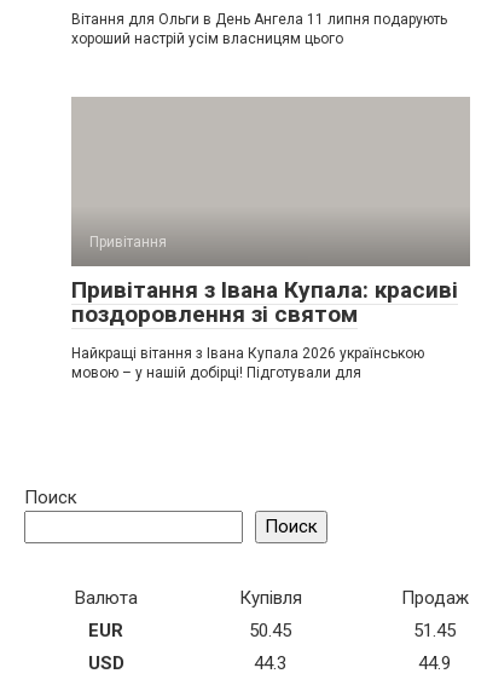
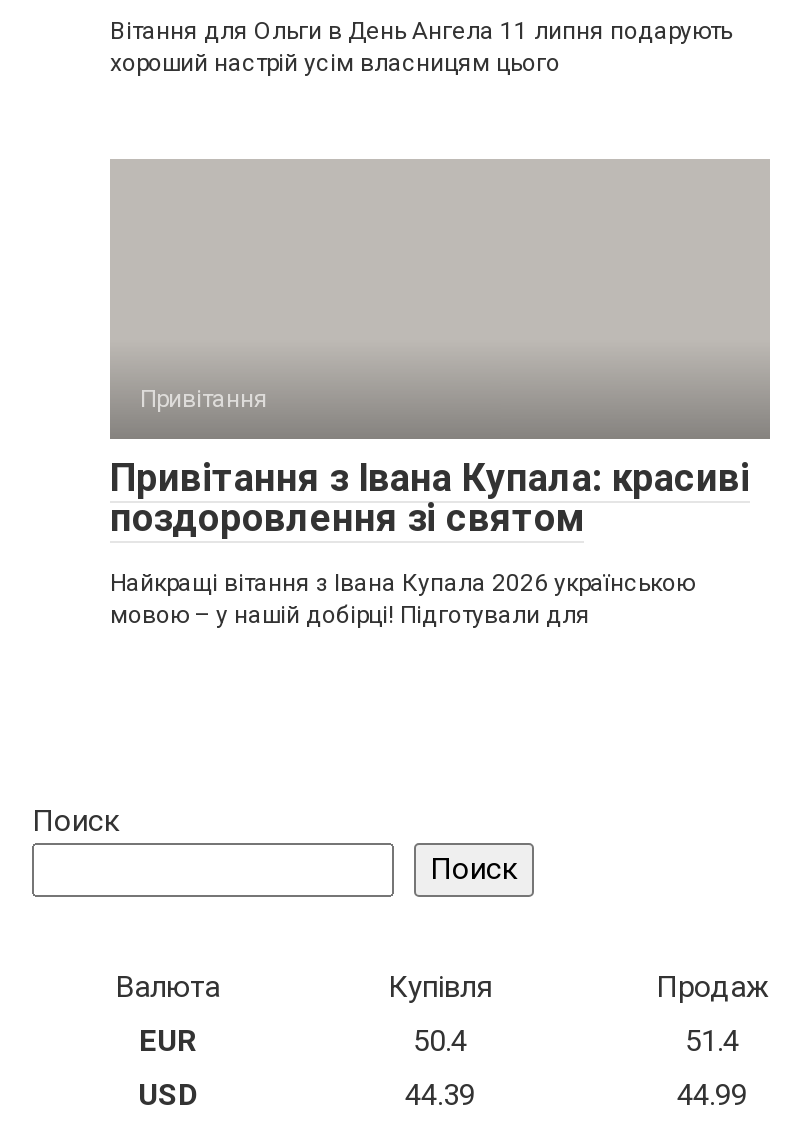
[250,620,292,641] 50.45 -> [413,1023,467,1059] 50.4
[414,620,456,641] 51.45 -> [685,1023,739,1059] 51.4
[254,652,287,674] 44.3 -> [405,1077,475,1113] 44.39
[419,652,451,674] 44.9 -> [677,1077,747,1113] 44.99

